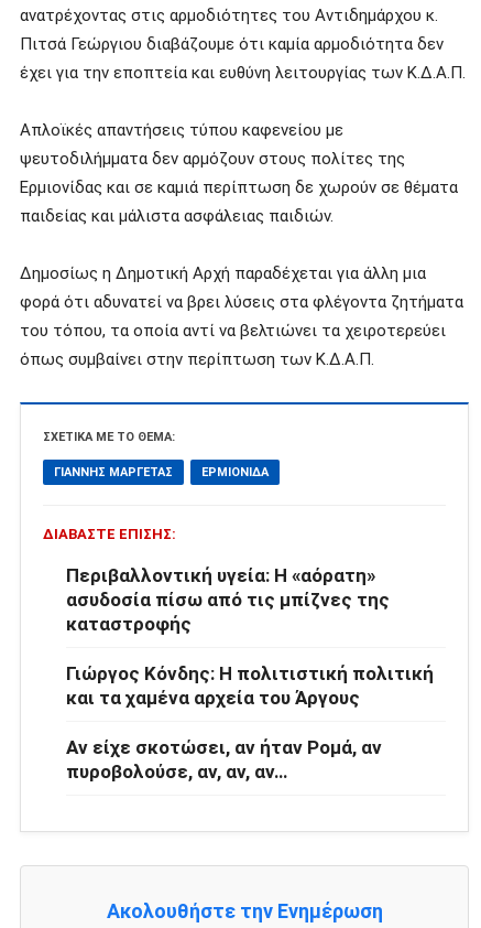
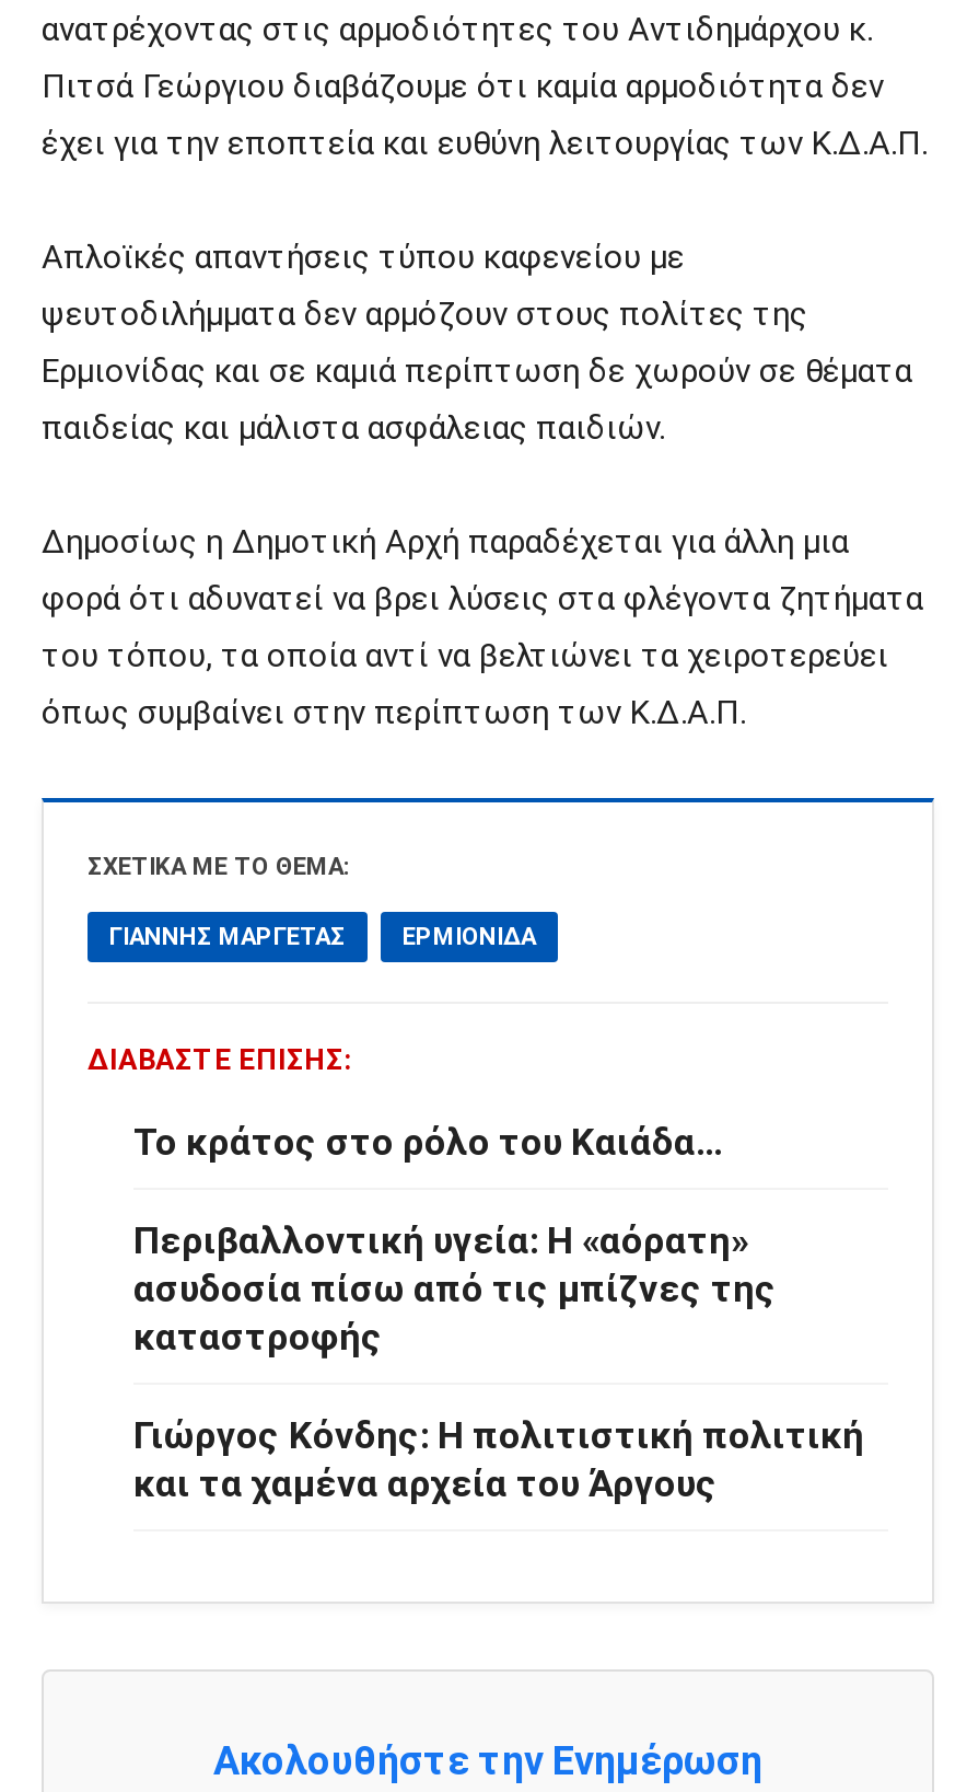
none -> [133,1119,722,1163] Το κράτος στο ρόλο του Καιάδα…
moved [66,564,434,708] -> [133,1218,864,1505]: Περιβαλλοντική υγεία: Η «αόρατη» | ασυδοσία πίσω από τις μπίζνες της | καταστροφής | Γιώργος Κόνδης: Η πολιτιστική πολιτική | και τα χαμένα αρχεία του Άργους
[66,736,382,782] Αν είχε σκοτώσει, αν ήταν Ρομά, αν | πυροβολούσε, αν, αν, αν… -> none

